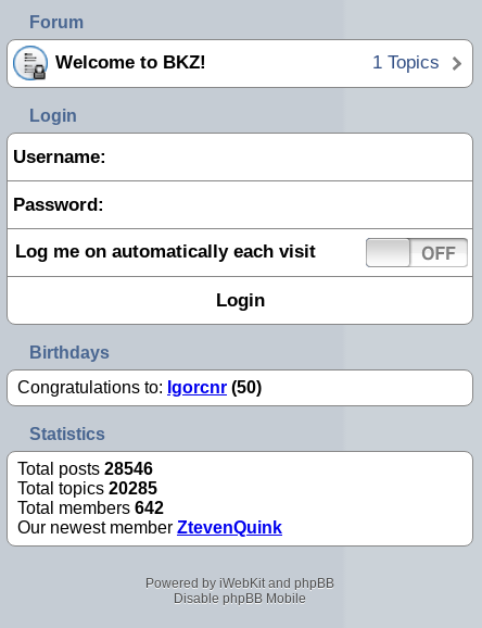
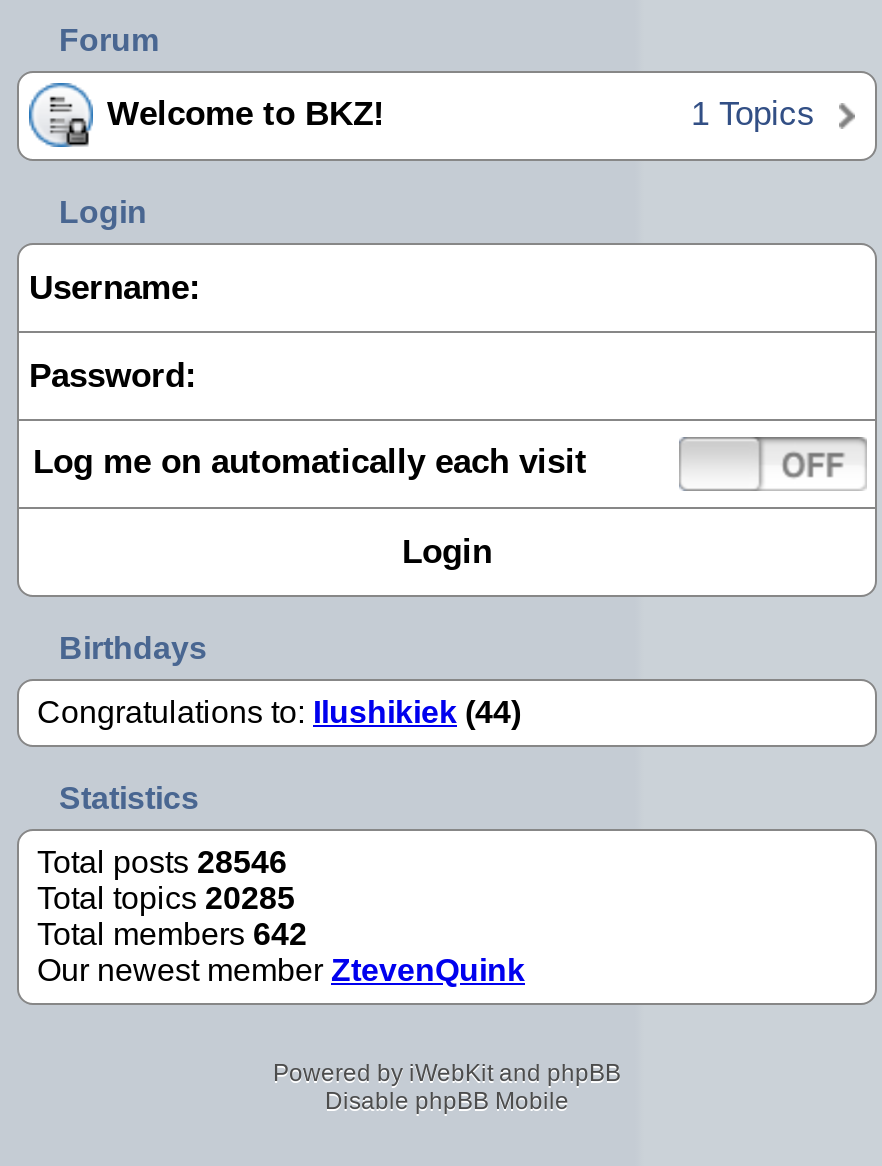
[17,378,262,397] Congratulations to: Igorcnr (50) -> [37,695,521,729] Congratulations to: Ilushikiek (44)

